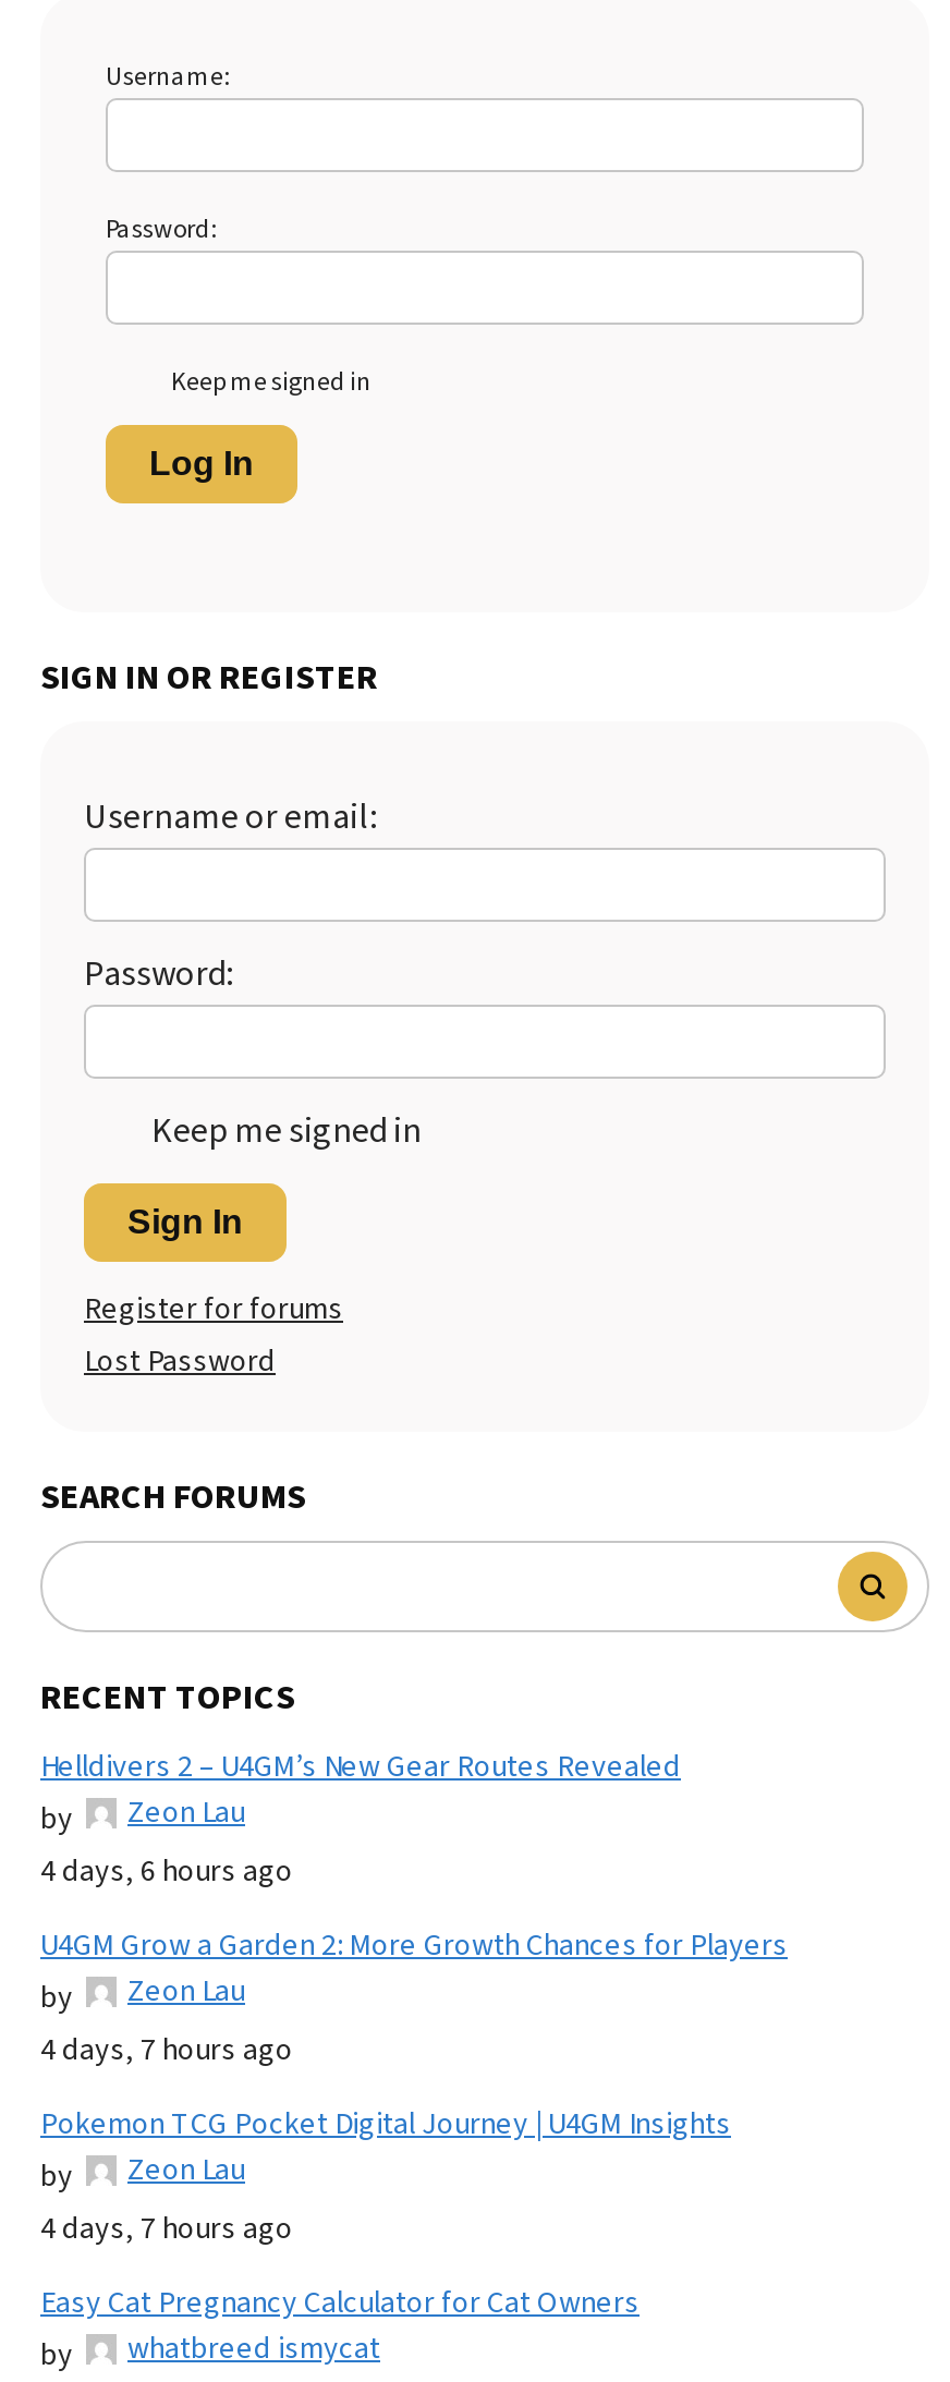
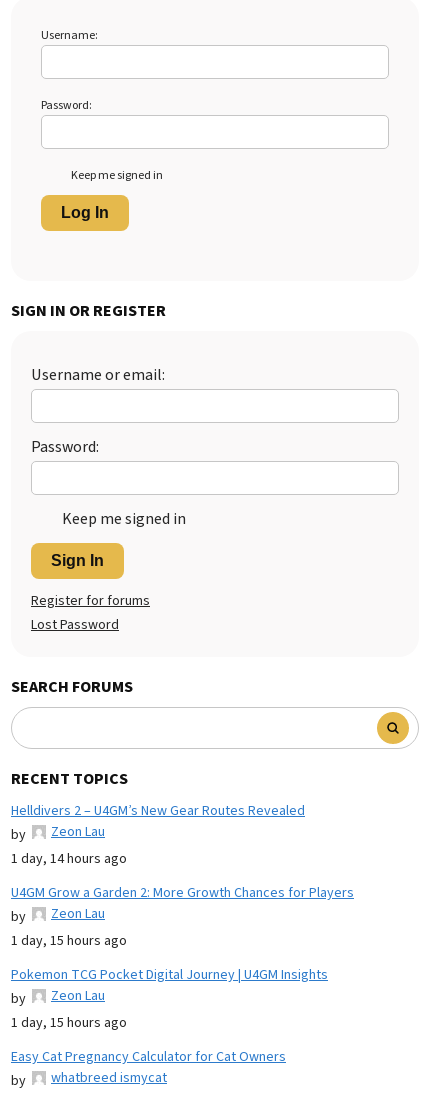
[40,1850,293,1893] 4 days, 6 hours ago -> [11,849,127,869] 1 day, 14 hours ago
[40,2028,293,2072] 4 days, 7 hours ago -> [11,931,127,951] 1 day, 15 hours ago
[40,2207,293,2251] 4 days, 7 hours ago -> [11,1013,127,1033] 1 day, 15 hours ago

